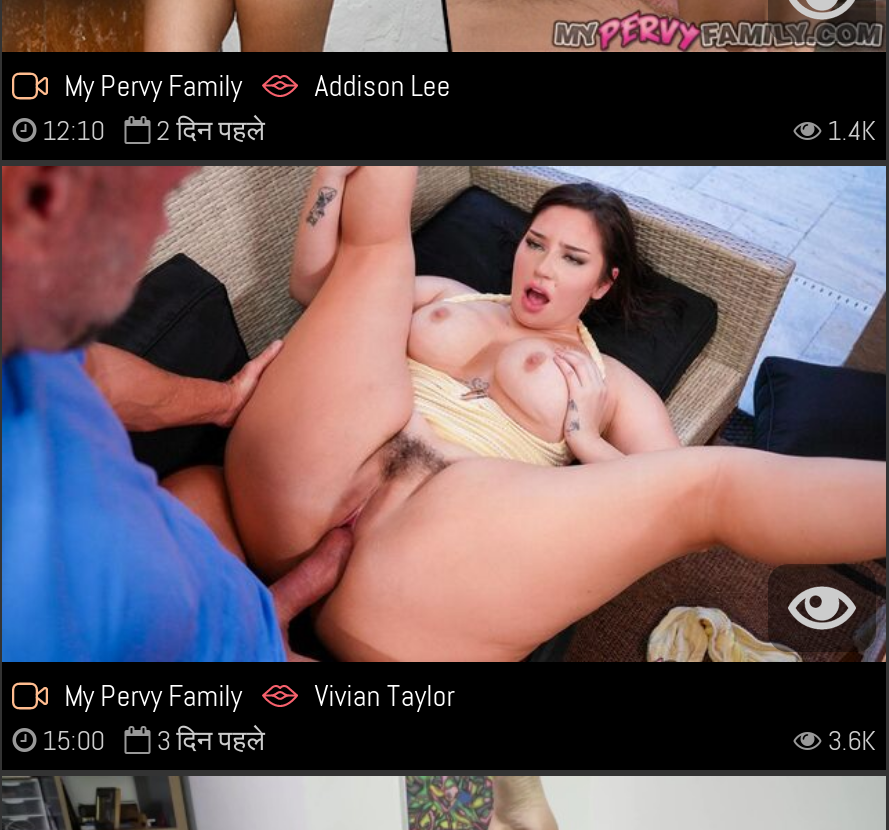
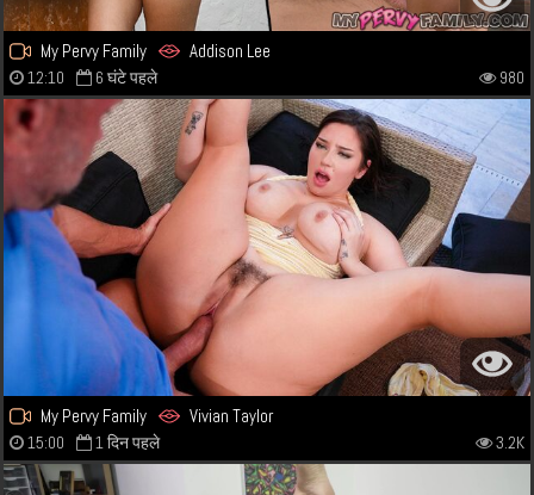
[156,113,876,149] 2 दिन पहले | 1.4K -> [96,67,524,89] 6 घंटे पहले | 980
[156,723,876,759] 3 दिन पहले | 3.6K -> [96,431,524,453] 1 दिन पहले | 3.2K

